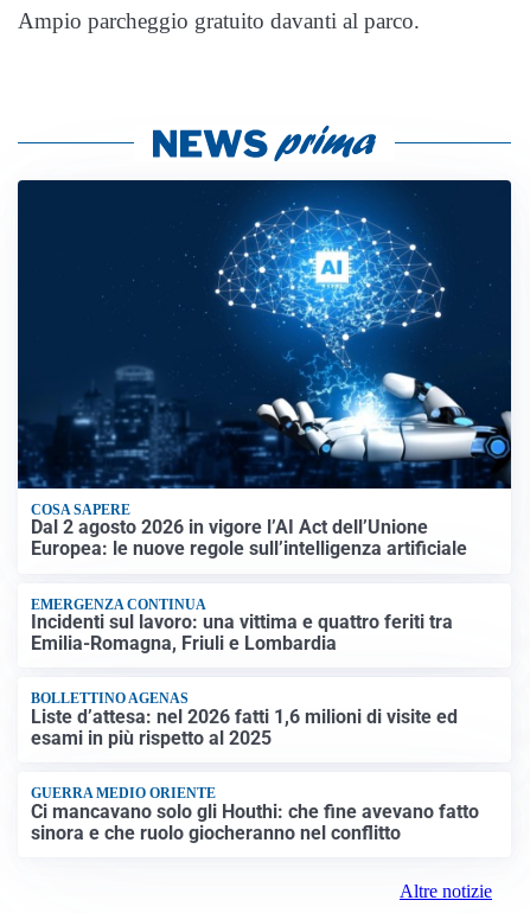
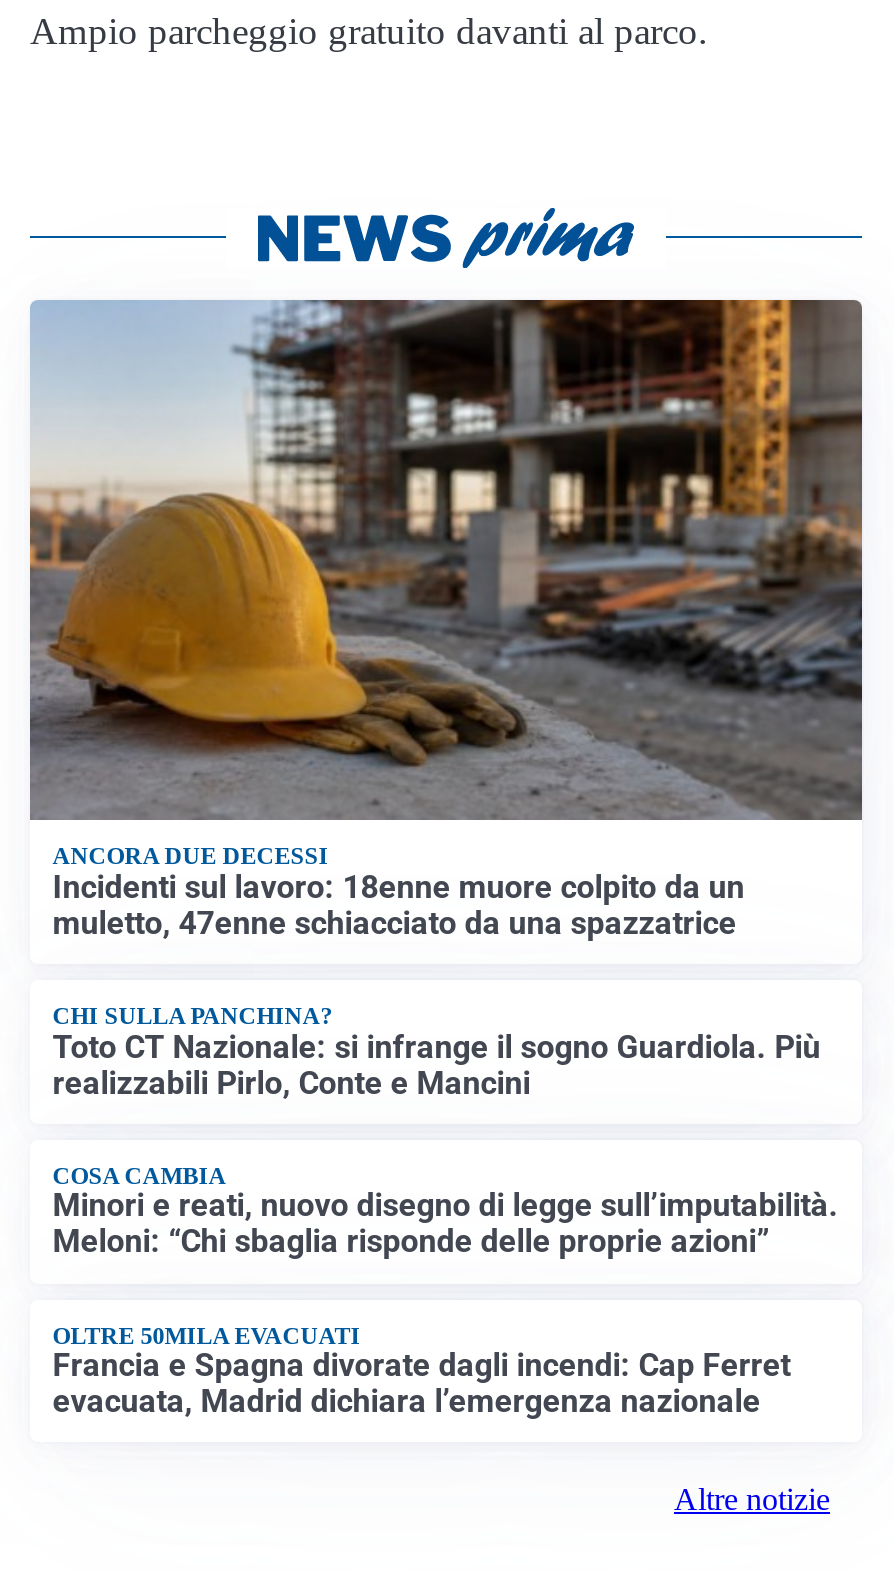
[17,179,512,560] [image] | COSA SAPERE | Dal 2 agosto 2026 in vigore l’AI Act dell’Unione | Europea: le nuove regole sull’intelligenza artificiale -> [28,297,864,942] [image] | ANCORA DUE DECESSI | Incidenti sul lavoro: 18enne muore colpito da un | muletto, 47enne schiacciato da una spazzatrice
[31,596,453,655] EMERGENZA CONTINUA | Incidenti sul lavoro: una vittima e quattro feriti tra | Emilia-Romagna, Friuli e Lombardia -> [52,1002,820,1101] CHI SULLA PANCHINA? | Toto CT Nazionale: si infrange il sogno Guardiola. Più | realizzabili Pirlo, Conte e Mancini
[31,691,458,749] BOLLETTINO AGENAS | Liste d’attesa: nel 2026 fatti 1,6 milioni di visite ed | esami in più rispetto al 2025 -> [52,1162,838,1261] COSA CAMBIA | Minori e reati, nuovo disegno di legge sull’imputabilità. | Meloni: “Chi sbaglia risponde delle proprie azioni”
[31,785,479,844] GUERRA MEDIO ORIENTE | Ci mancavano solo gli Houthi: che fine avevano fatto | sinora e che ruolo giocheranno nel conflitto -> [52,1321,790,1420] OLTRE 50MILA EVACUATI | Francia e Spagna divorate dagli incendi: Cap Ferret | evacuata, Madrid dichiara l’emergenza nazionale

